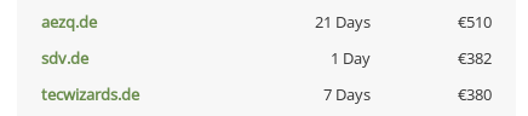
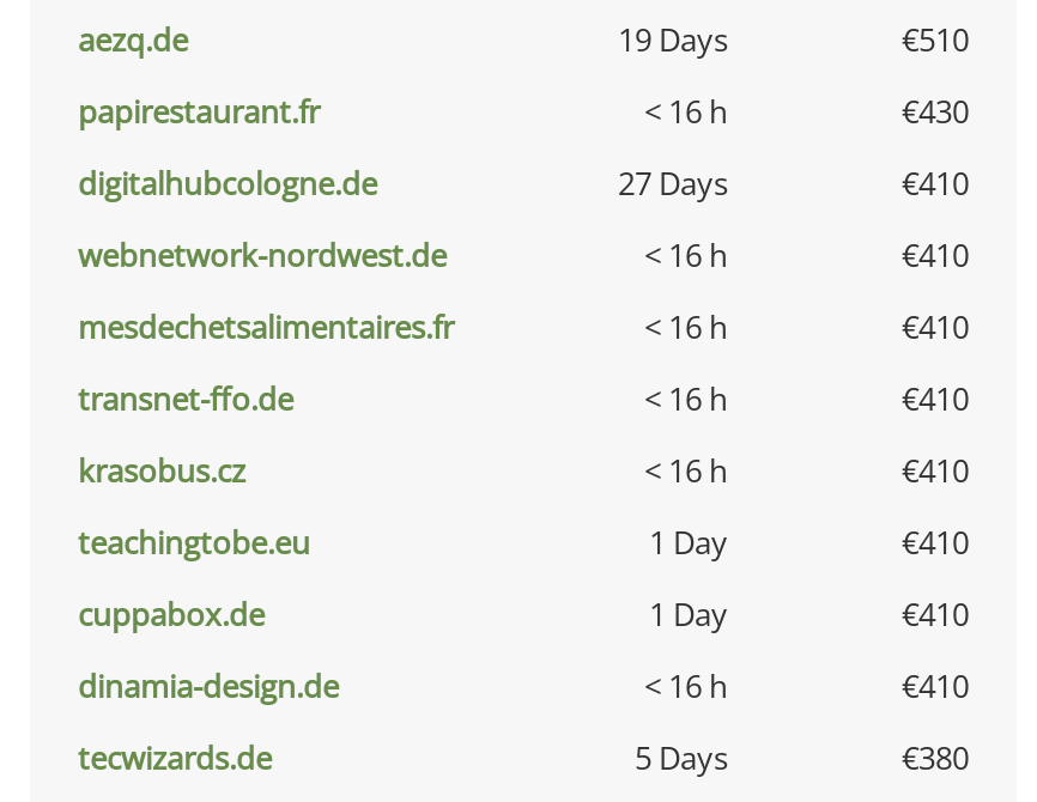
[314,11,370,33] 21 Days -> [618,18,728,62] 19 Days
[41,47,88,69] sdv.de -> [78,90,969,564] papirestaurant.fr | < 16 h | €430 | digitalhubcologne.de | 27 Days | €410 | webnetwork-nordwest.de | < 16 h | €410 | mesdechetsalimentaires.fr | < 16 h | €410 | transnet-ffo.de | < 16 h | €410 | krasobus.cz | < 16 h | €410 | teachingtobe.eu
[458,47,492,69] €382 -> [78,521,969,708] €410 | cuppabox.de | 1 Day | €410 | dinamia-design.de | < 16 h | €410
[323,84,370,105] 7 Days -> [635,737,728,780] 5 Days

